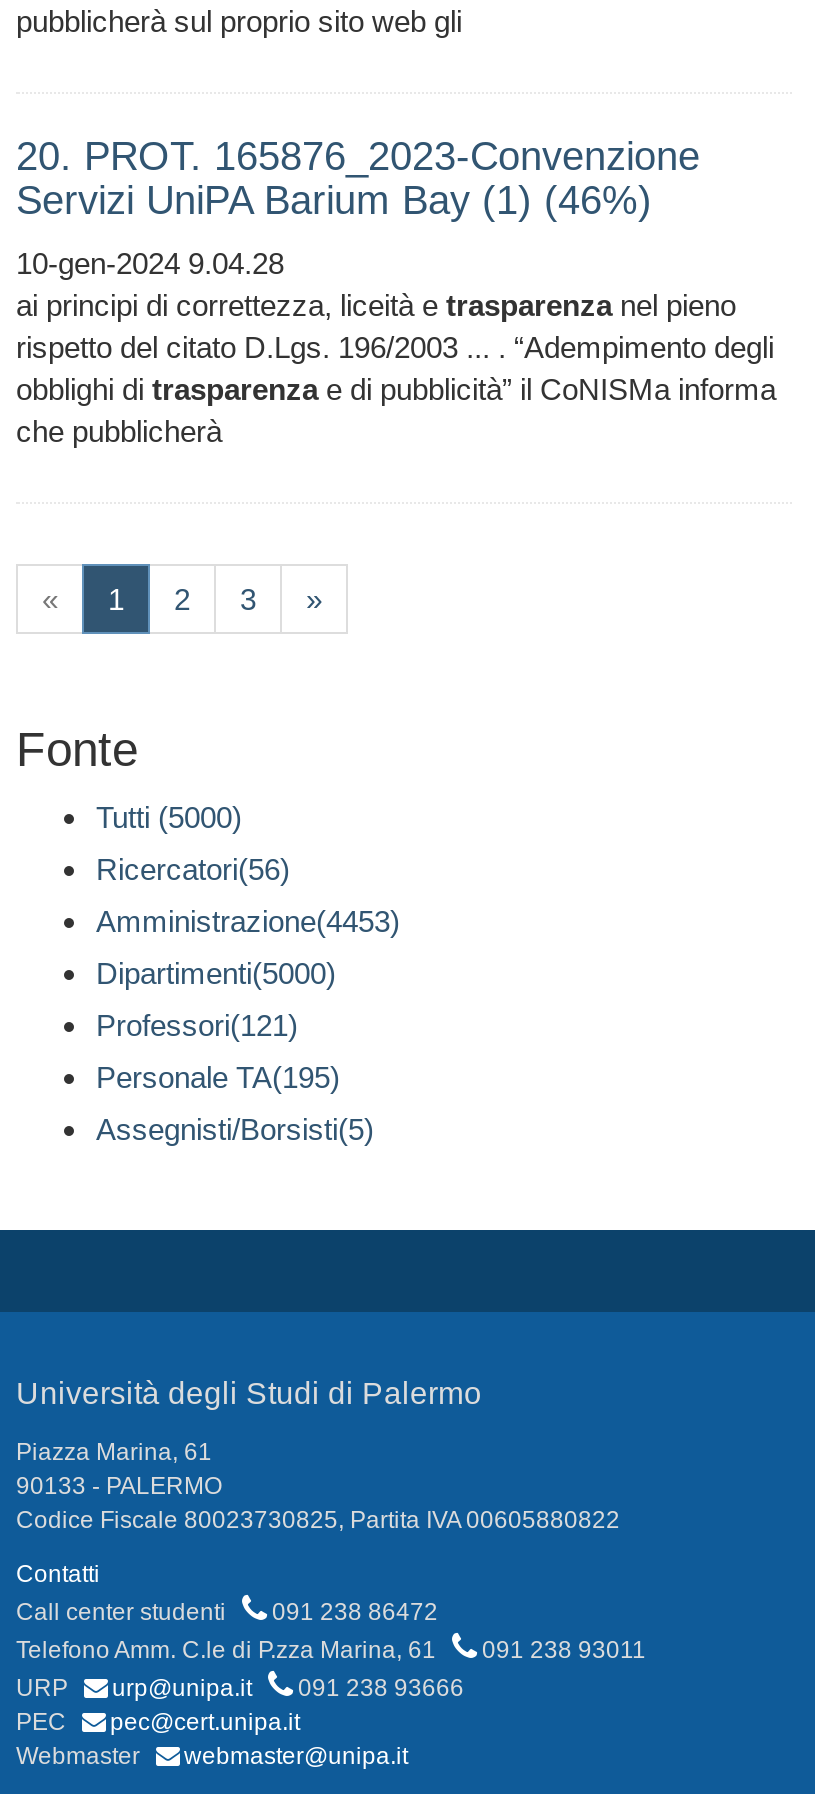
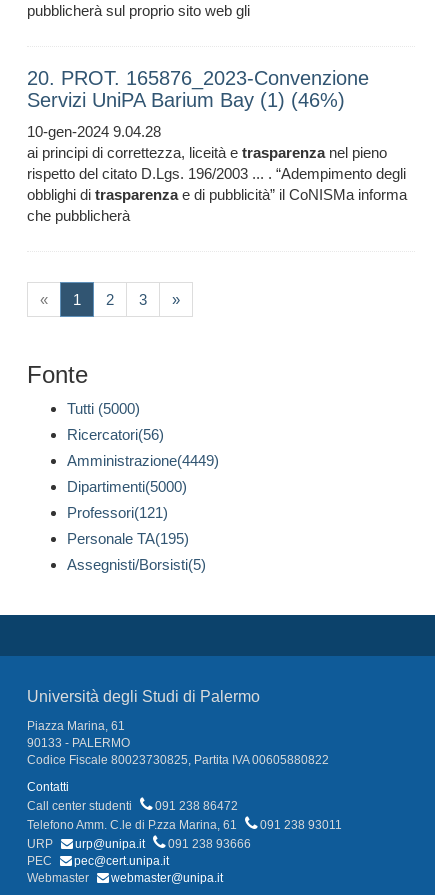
[96,905,400,939] Amministrazione(4453) -> [67,452,219,469] Amministrazione(4449)

